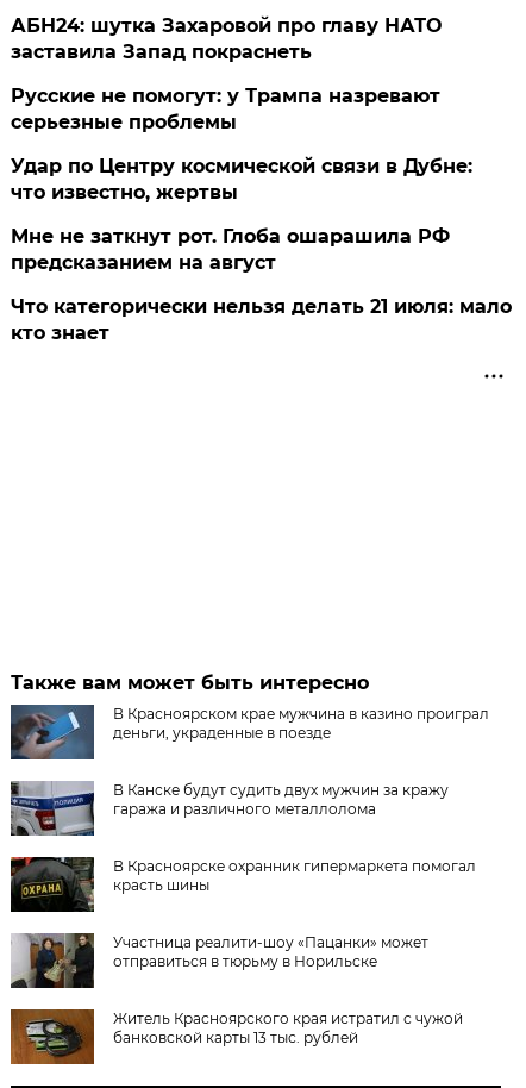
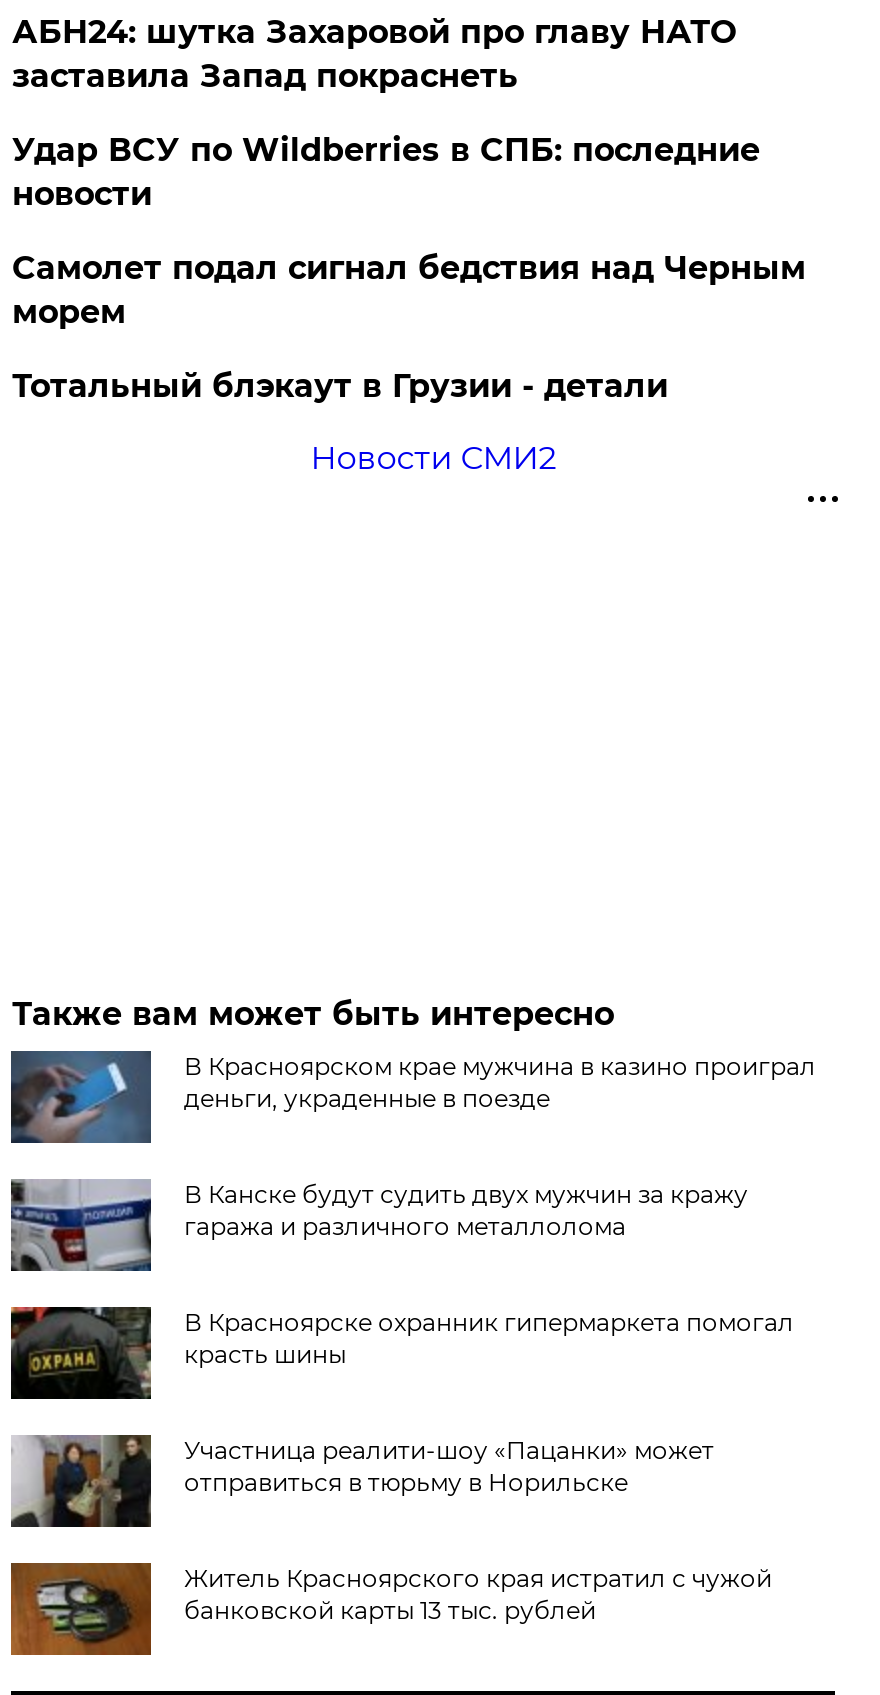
[11,85,441,133] Русские не помогут: у Трампа назревают | серьезные проблемы -> [12,131,760,213] Удар ВСУ по Wildberries в СПБ: последние | новости
[11,155,473,204] Удар по Центру космической связи в Дубне: | что известно, жертвы -> [12,249,806,331] Самолет подал сигнал бедствия над Черным | морем
[11,225,450,274] Мне не заткнут рот. Глоба ошарашила РФ | предсказанием на август -> [12,367,668,405] Тотальный блэкаут в Грузии - детали
[11,295,512,344] Что категорически нельзя делать 21 июля: мало | кто знает -> [310,439,556,477] Новости СМИ2

